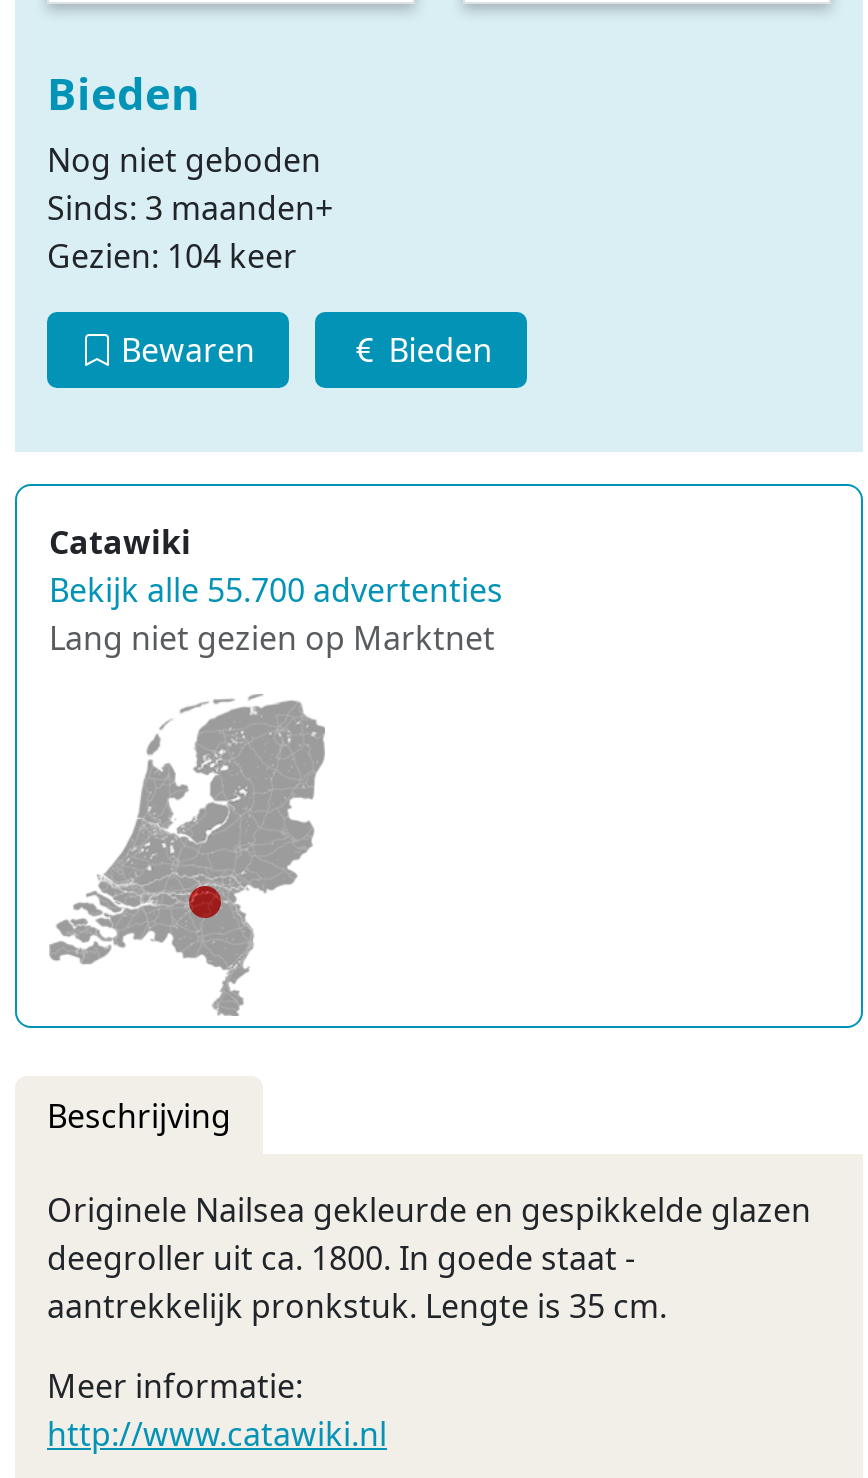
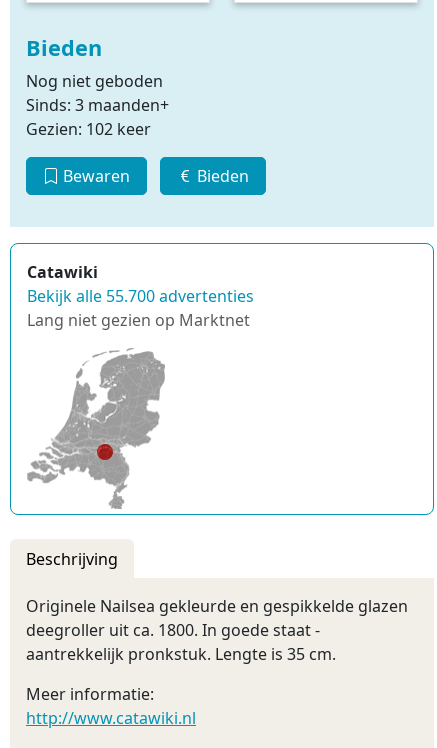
[47,234,297,278] Gezien: 104 keer -> [26,118,151,140] Gezien: 102 keer

